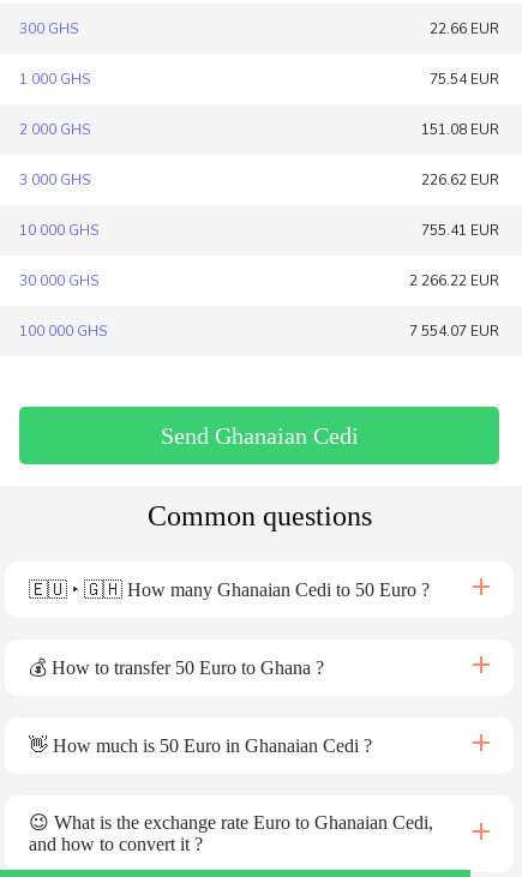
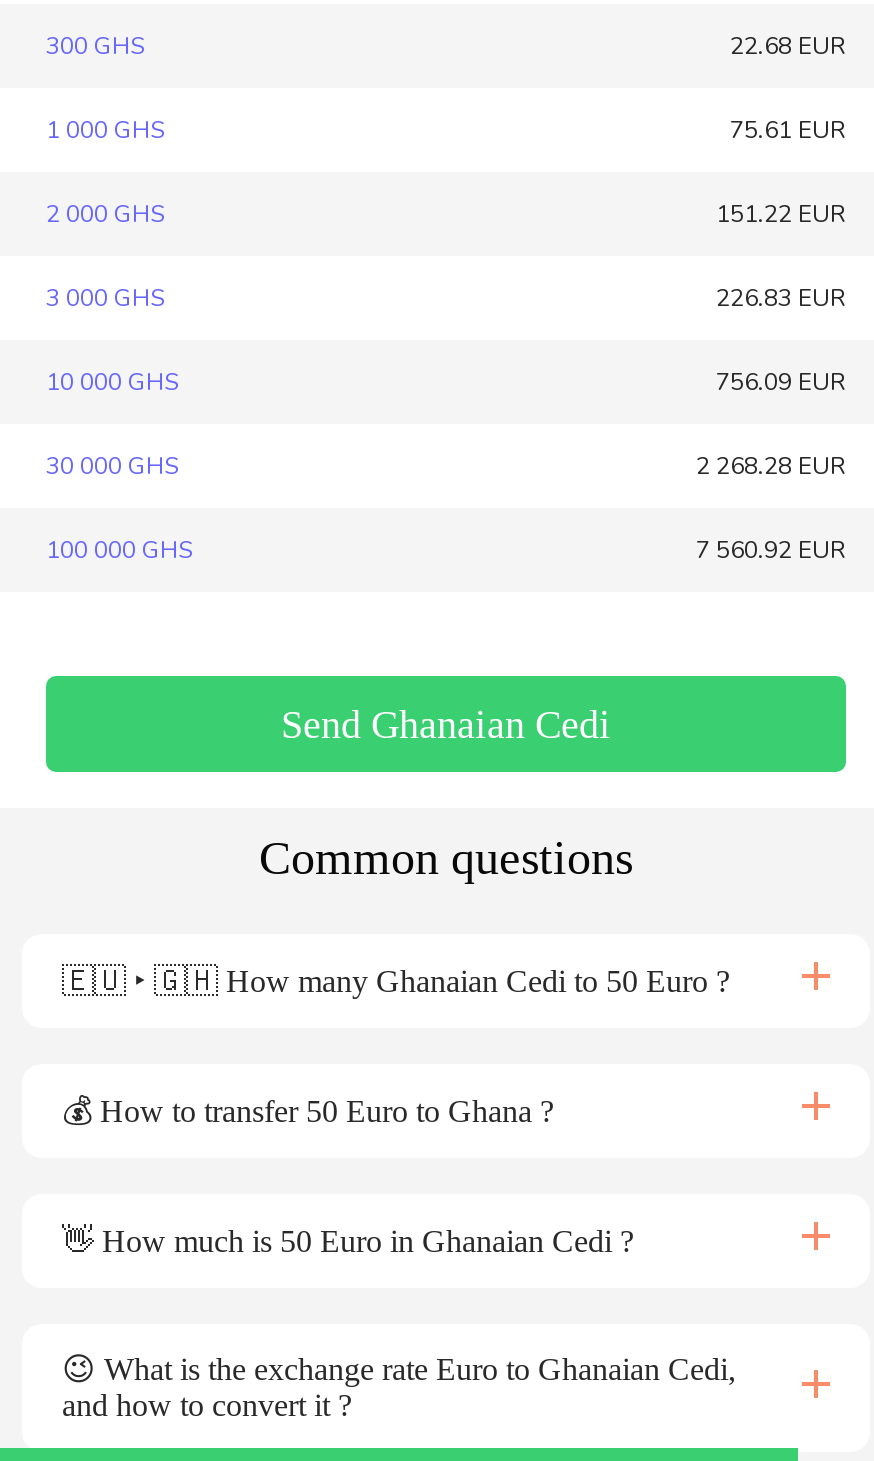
[430,19,499,38] 22.66 EUR -> [730,30,846,62] 22.68 EUR
[430,70,499,89] 75.54 EUR -> [730,114,846,146] 75.61 EUR
[421,120,499,139] 151.08 EUR -> [716,198,846,230] 151.22 EUR
[421,170,499,190] 226.62 EUR -> [716,282,846,314] 226.83 EUR
[421,221,499,240] 755.41 EUR -> [716,366,846,398] 756.09 EUR
[409,271,499,290] 2 266.22 EUR -> [696,450,846,482] 2 268.28 EUR
[409,322,499,341] 7 554.07 EUR -> [696,534,846,566] 7 560.92 EUR

